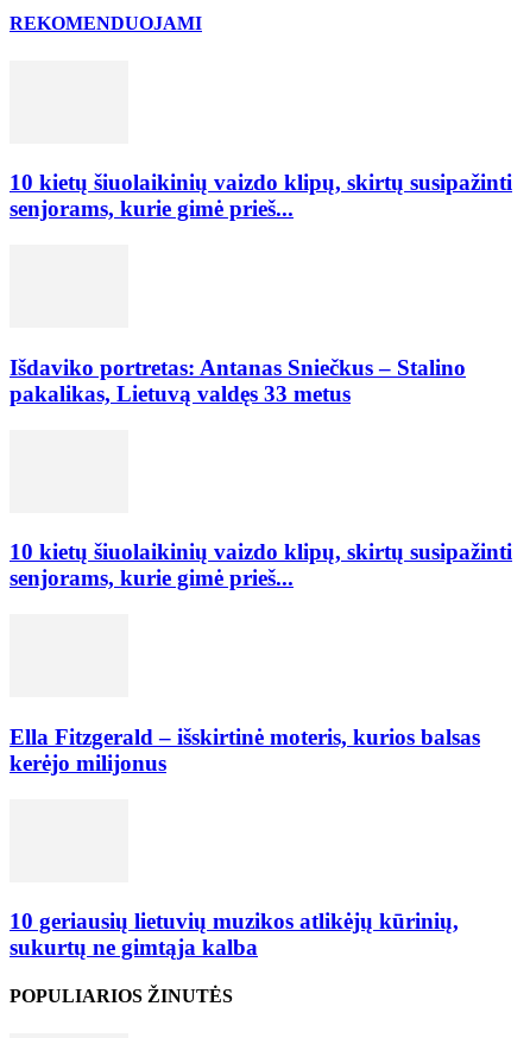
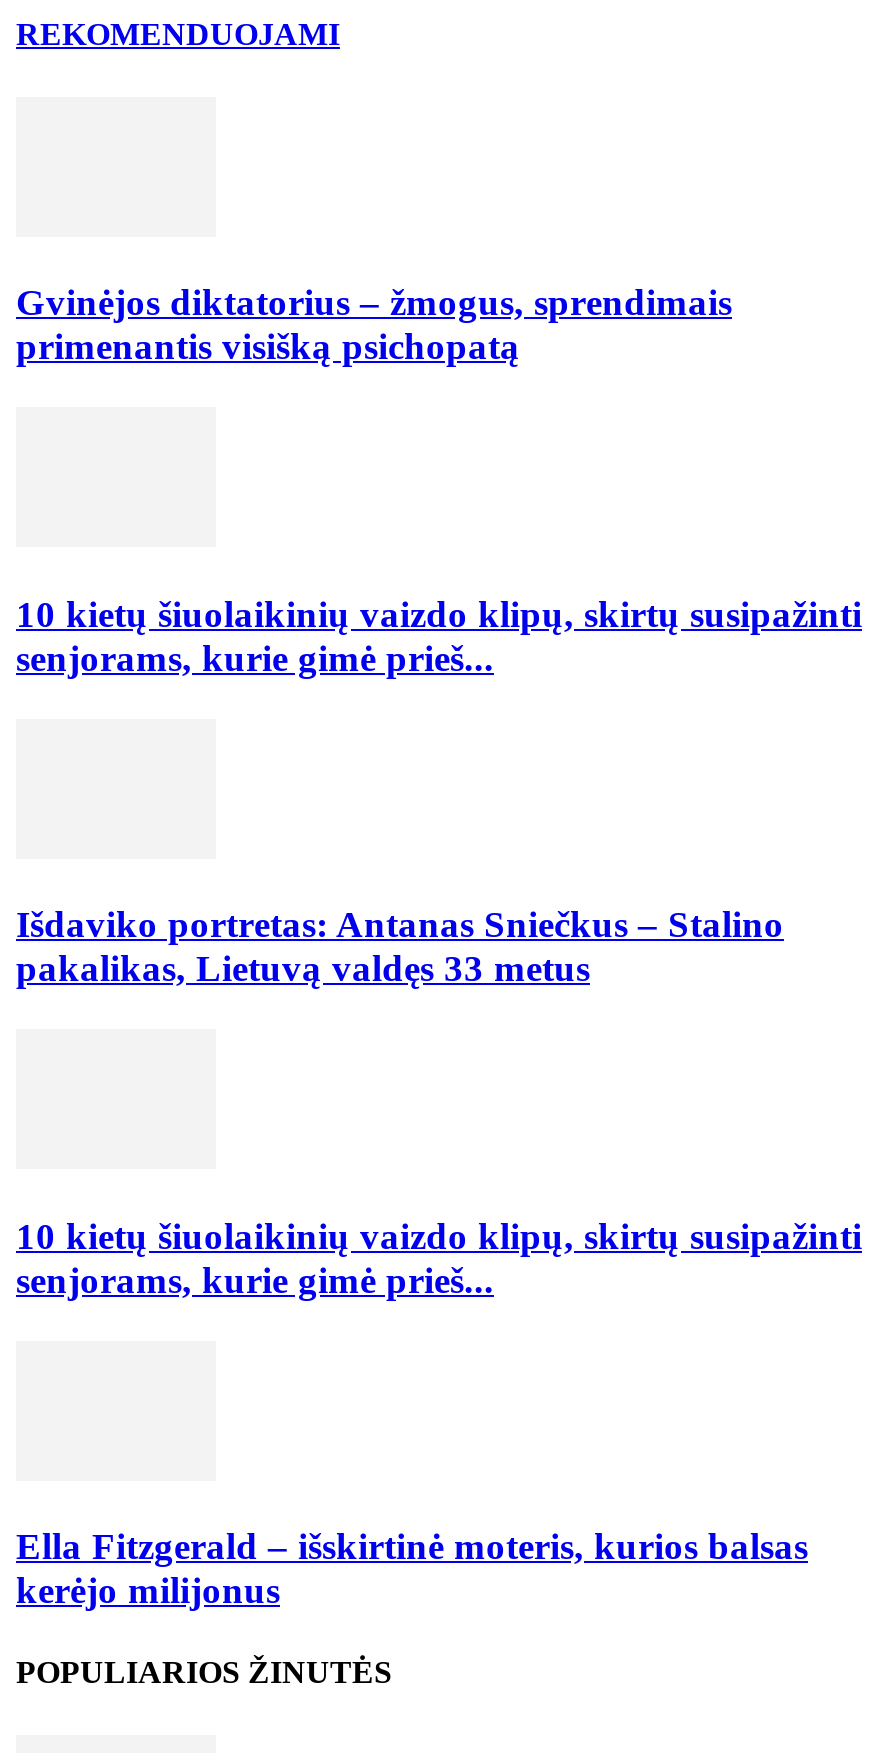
none -> [16,282,732,368] Gvinėjos diktatorius – žmogus, sprendimais | primenantis visišką psichopatą
moved [10,170,512,775] -> [16,593,862,1611]: 10 kietų šiuolaikinių vaizdo klipų, skirtų susipažinti | senjorams, kurie gimė prieš... | Išdaviko portretas: Antanas Sniečkus – Stalino | pakalikas, Lietuvą valdęs 33 metus | 10 kietų šiuolaikinių vaizdo klipų, skirtų susipažinti | senjorams, kurie gimė prieš... | Ella Fitzgerald – išskirtinė moteris, kurios balsas | kerėjo milijonus
[10,909,459,960] 10 geriausių lietuvių muzikos atlikėjų kūrinių, | sukurtų ne gimtąja kalba -> none

